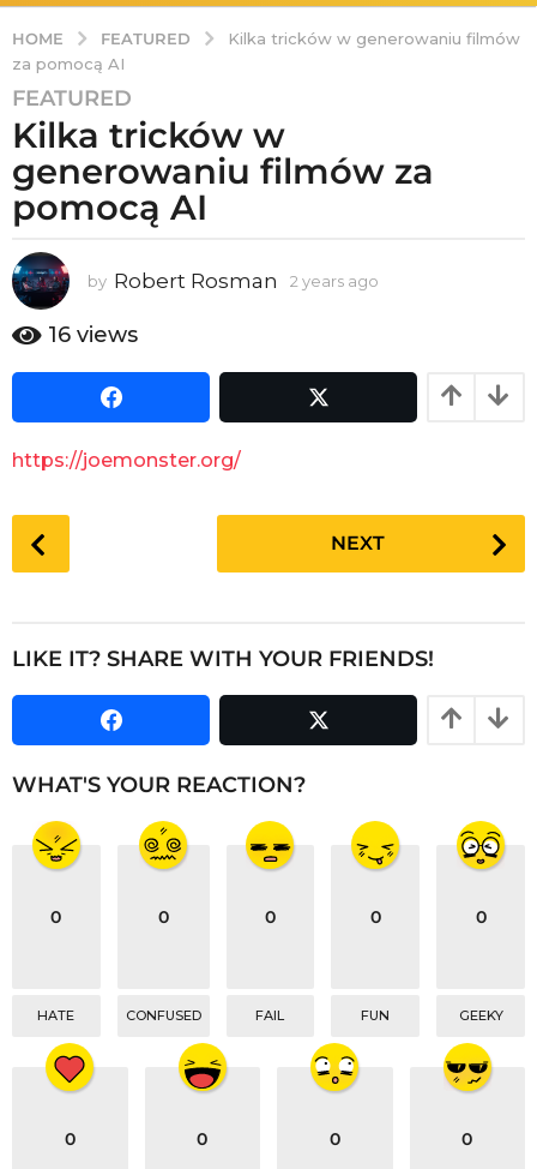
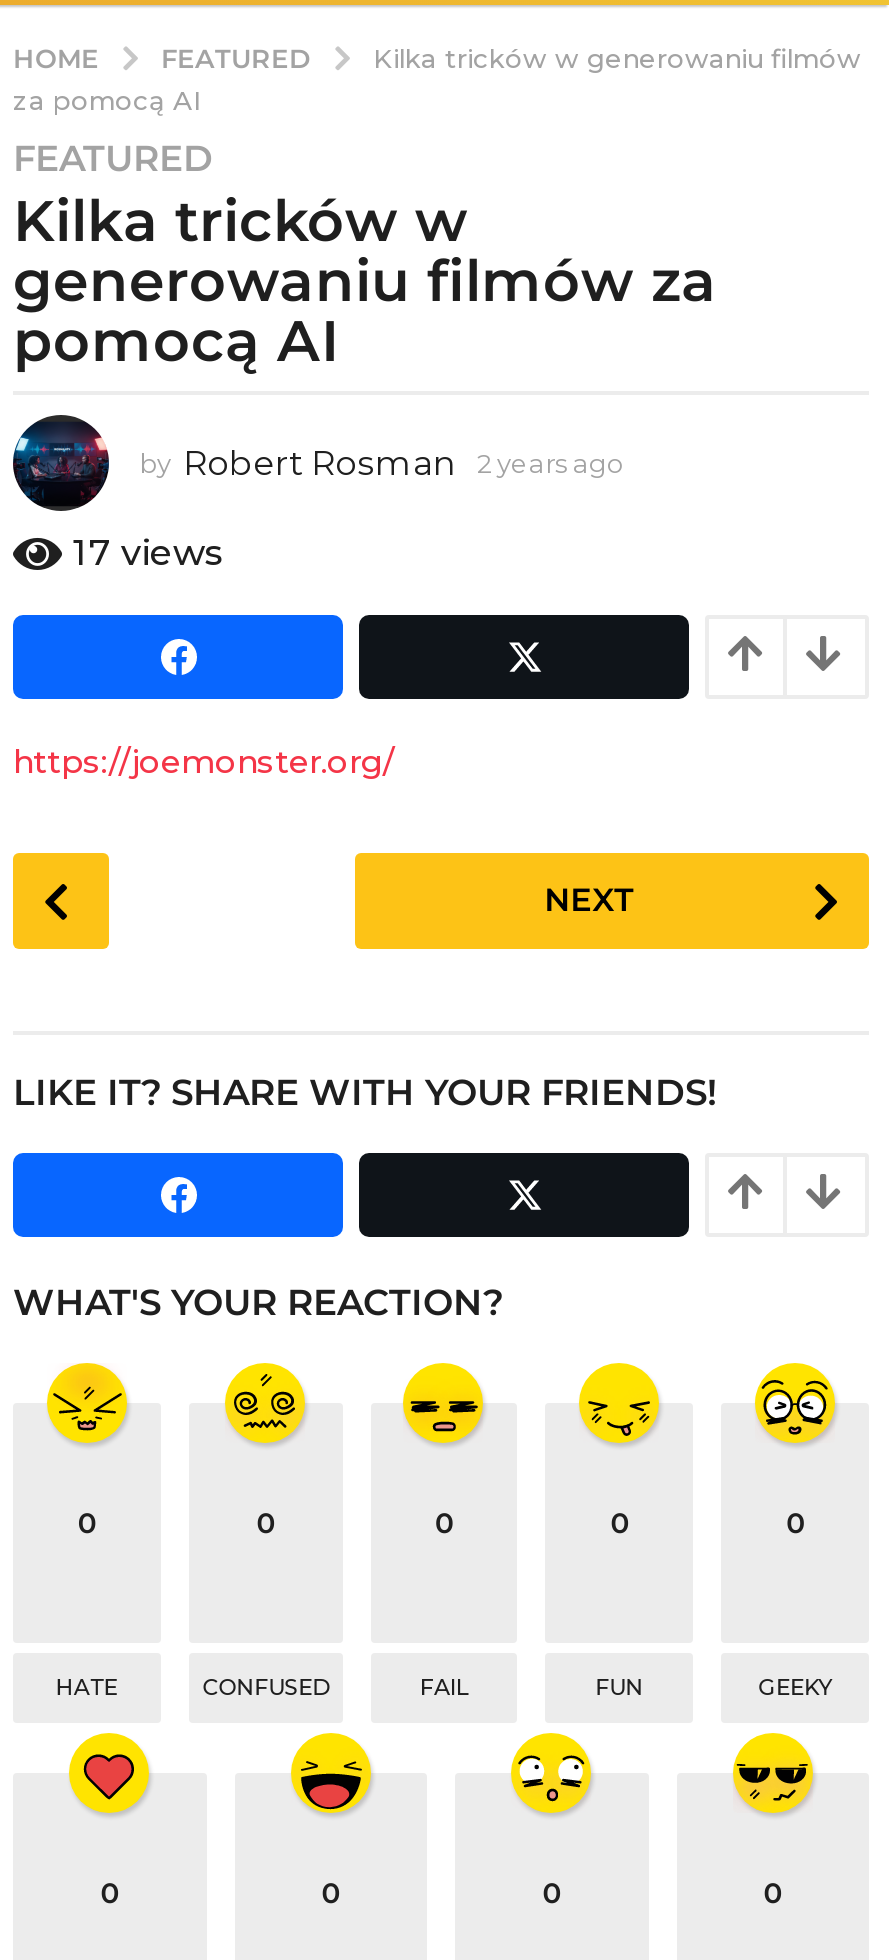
[48,322,138,348] 16 views -> [73,531,223,575] 17 views

